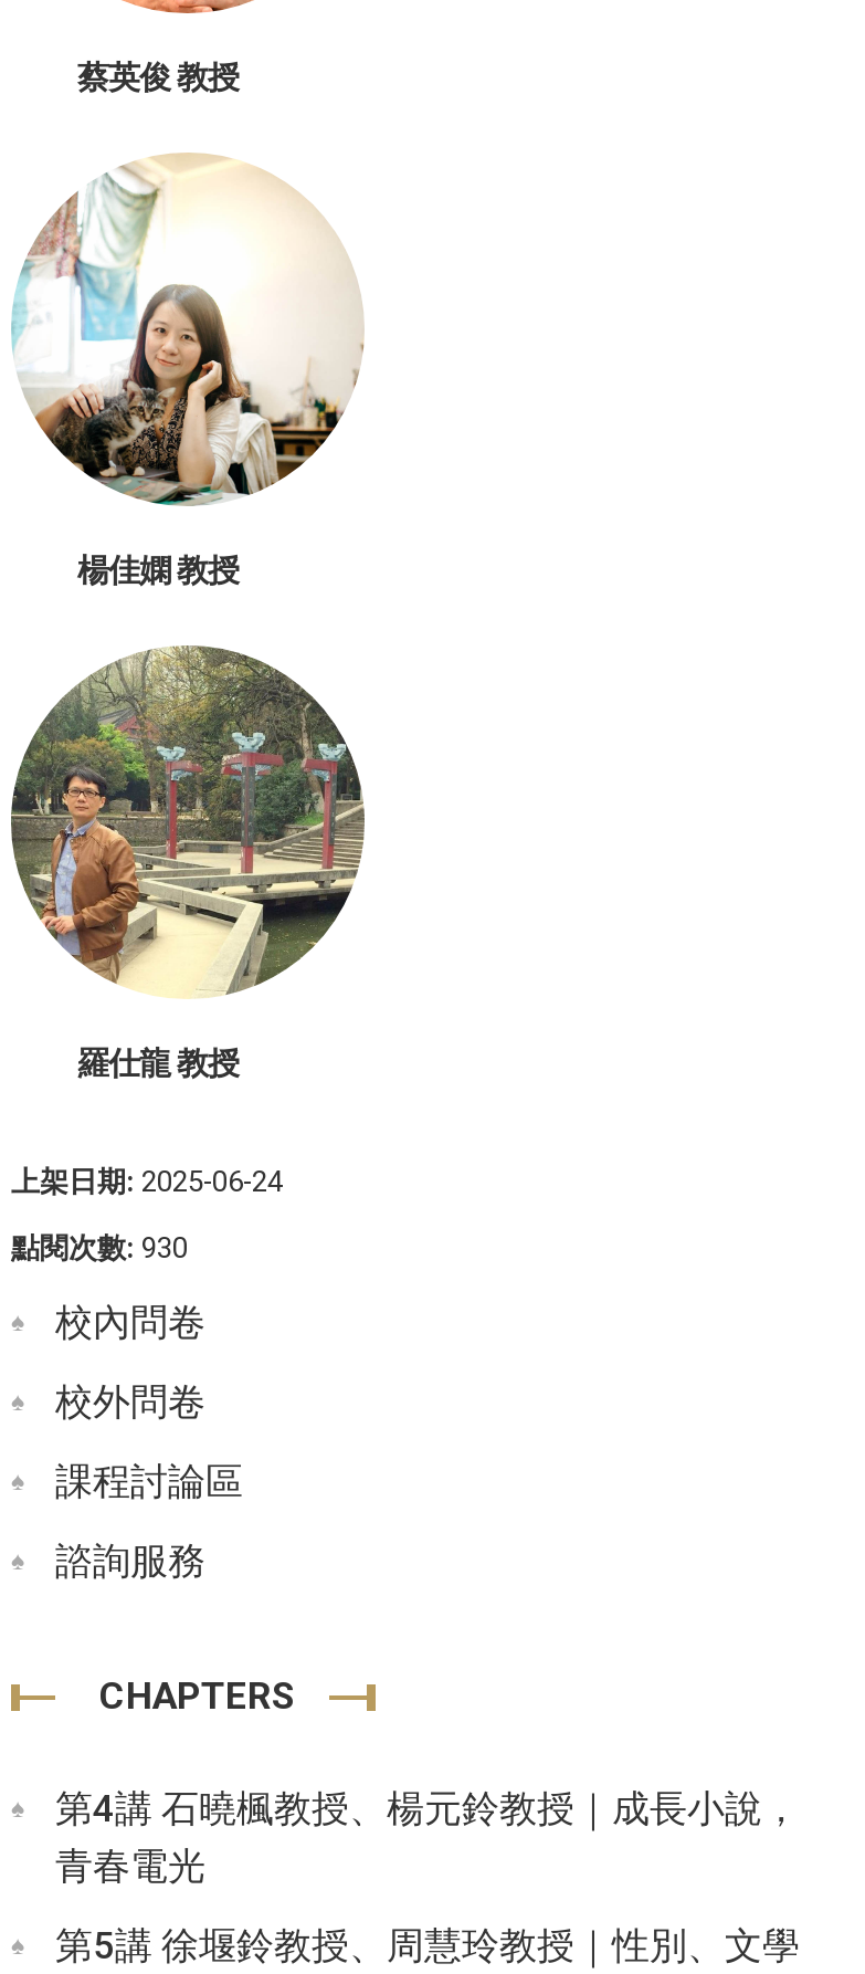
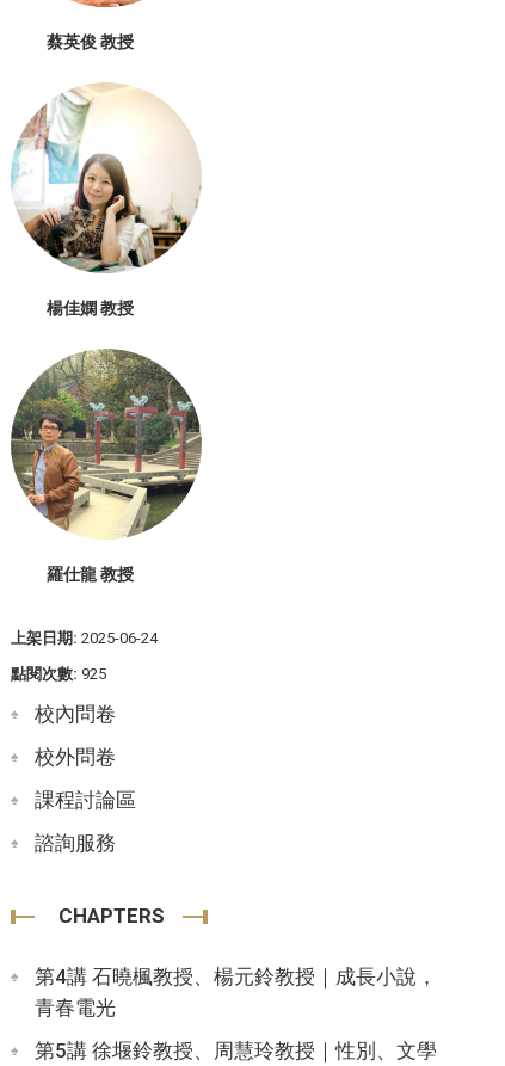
[11,1230,188,1263] 點閱次數: 930 -> [11,664,106,682] 點閱次數: 925

